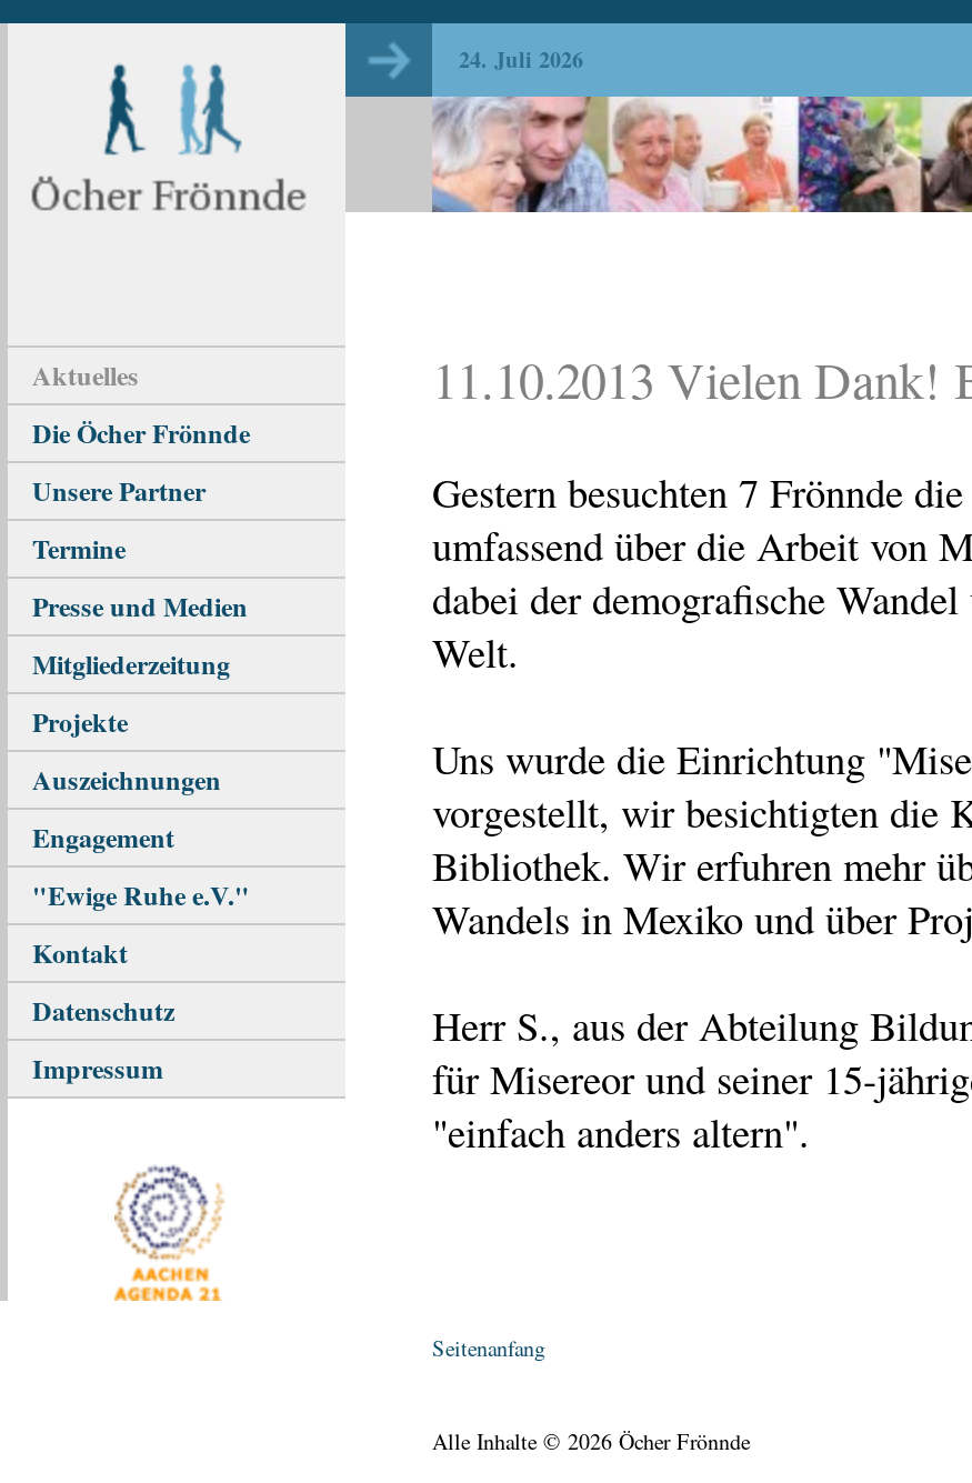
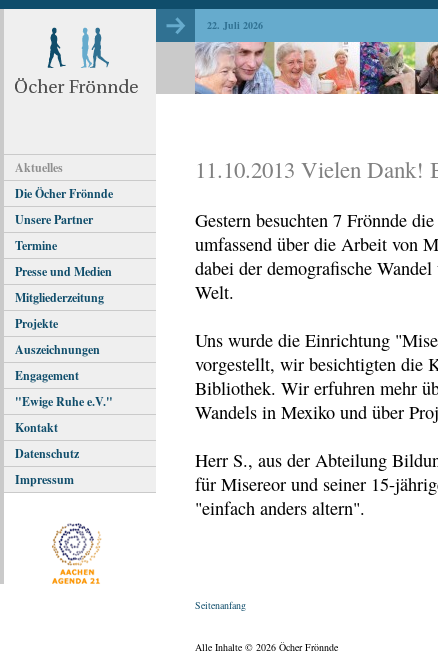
[432,43,583,74] 24. Juli 2026 -> [195,18,263,32] 22. Juli 2026

